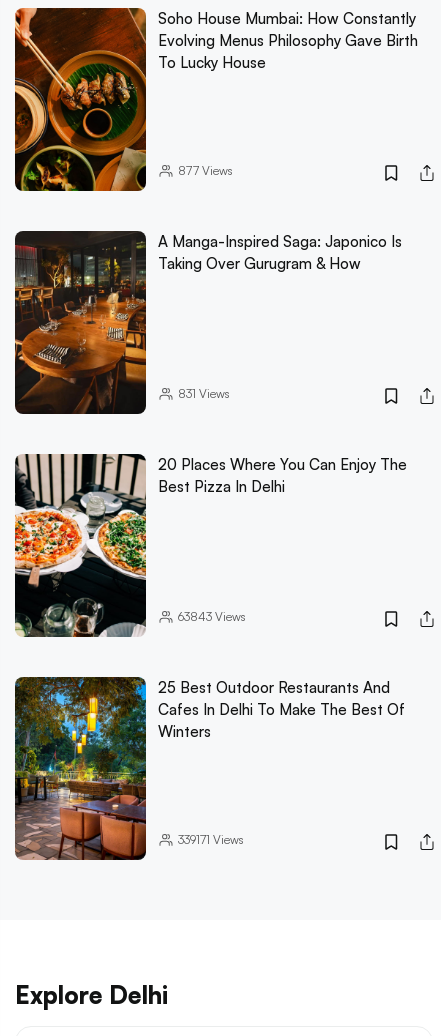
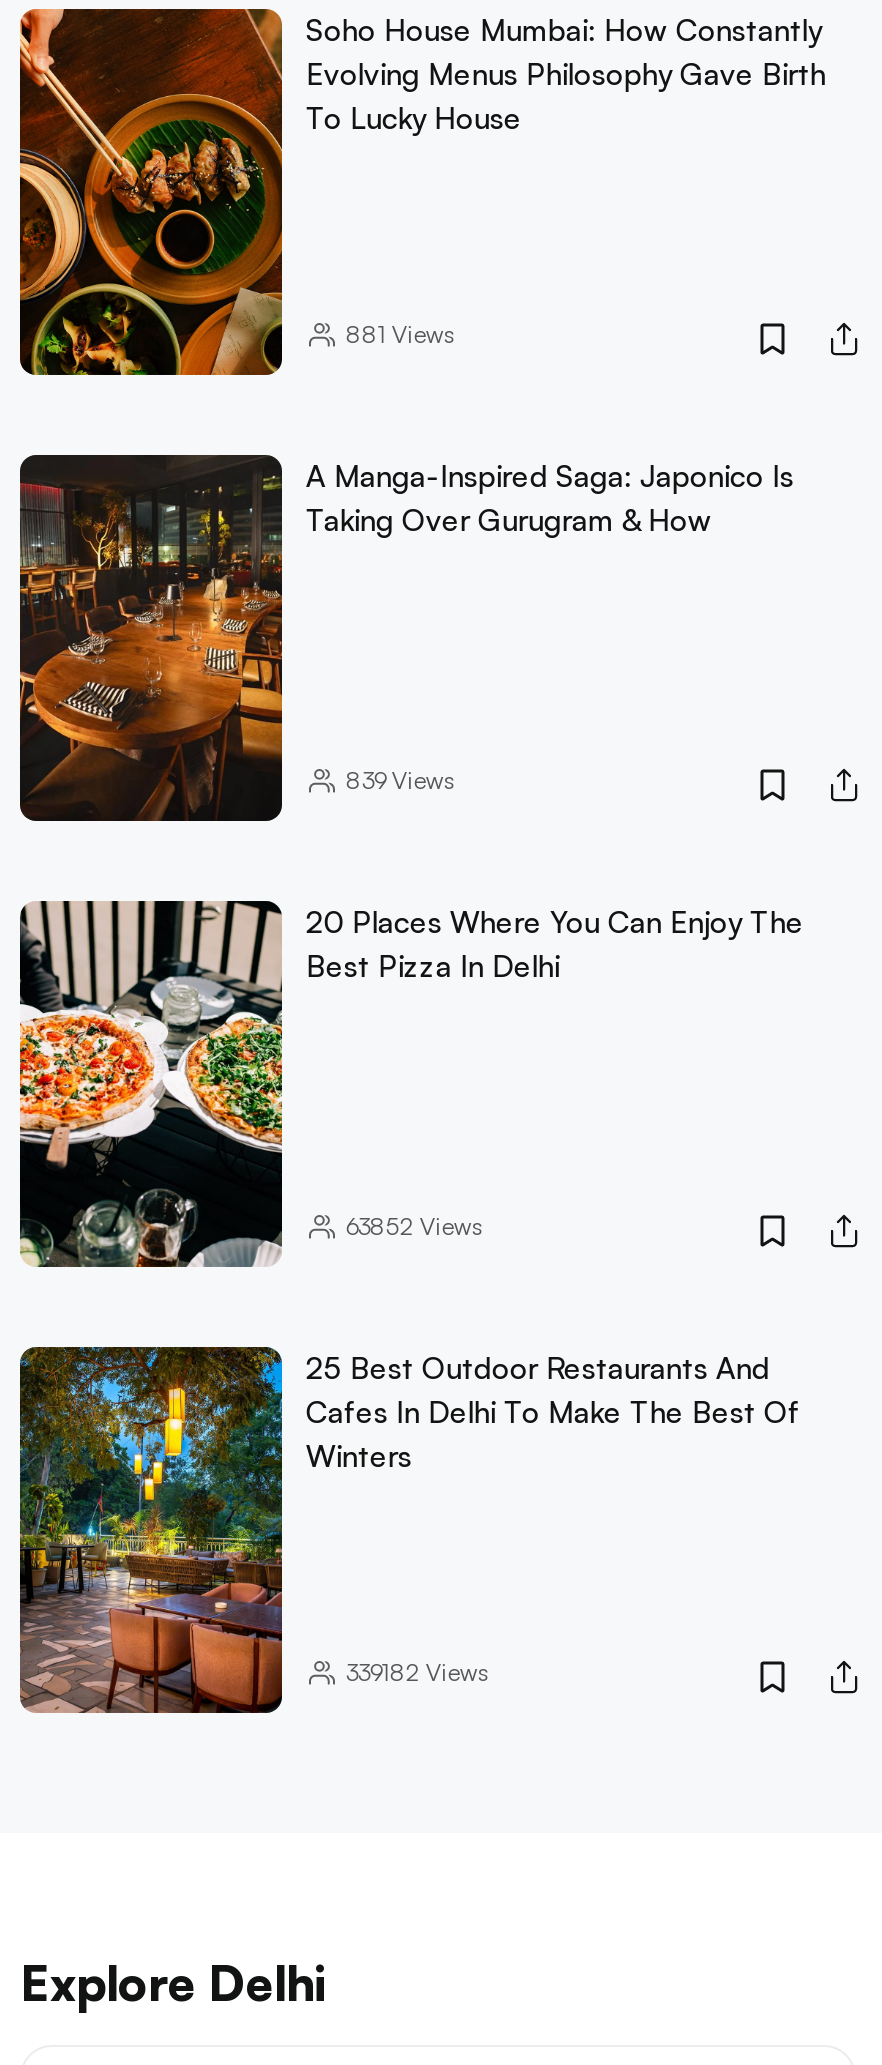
[178,163,233,178] 877 Views -> [346,319,454,349] 881 Views
[178,386,230,401] 831Views -> [346,765,454,795] 839Views
[178,609,246,624] 63843 Views -> [346,1211,482,1241] 63852 Views
[178,832,244,847] 339171 Views -> [346,1656,488,1686] 339182 Views

